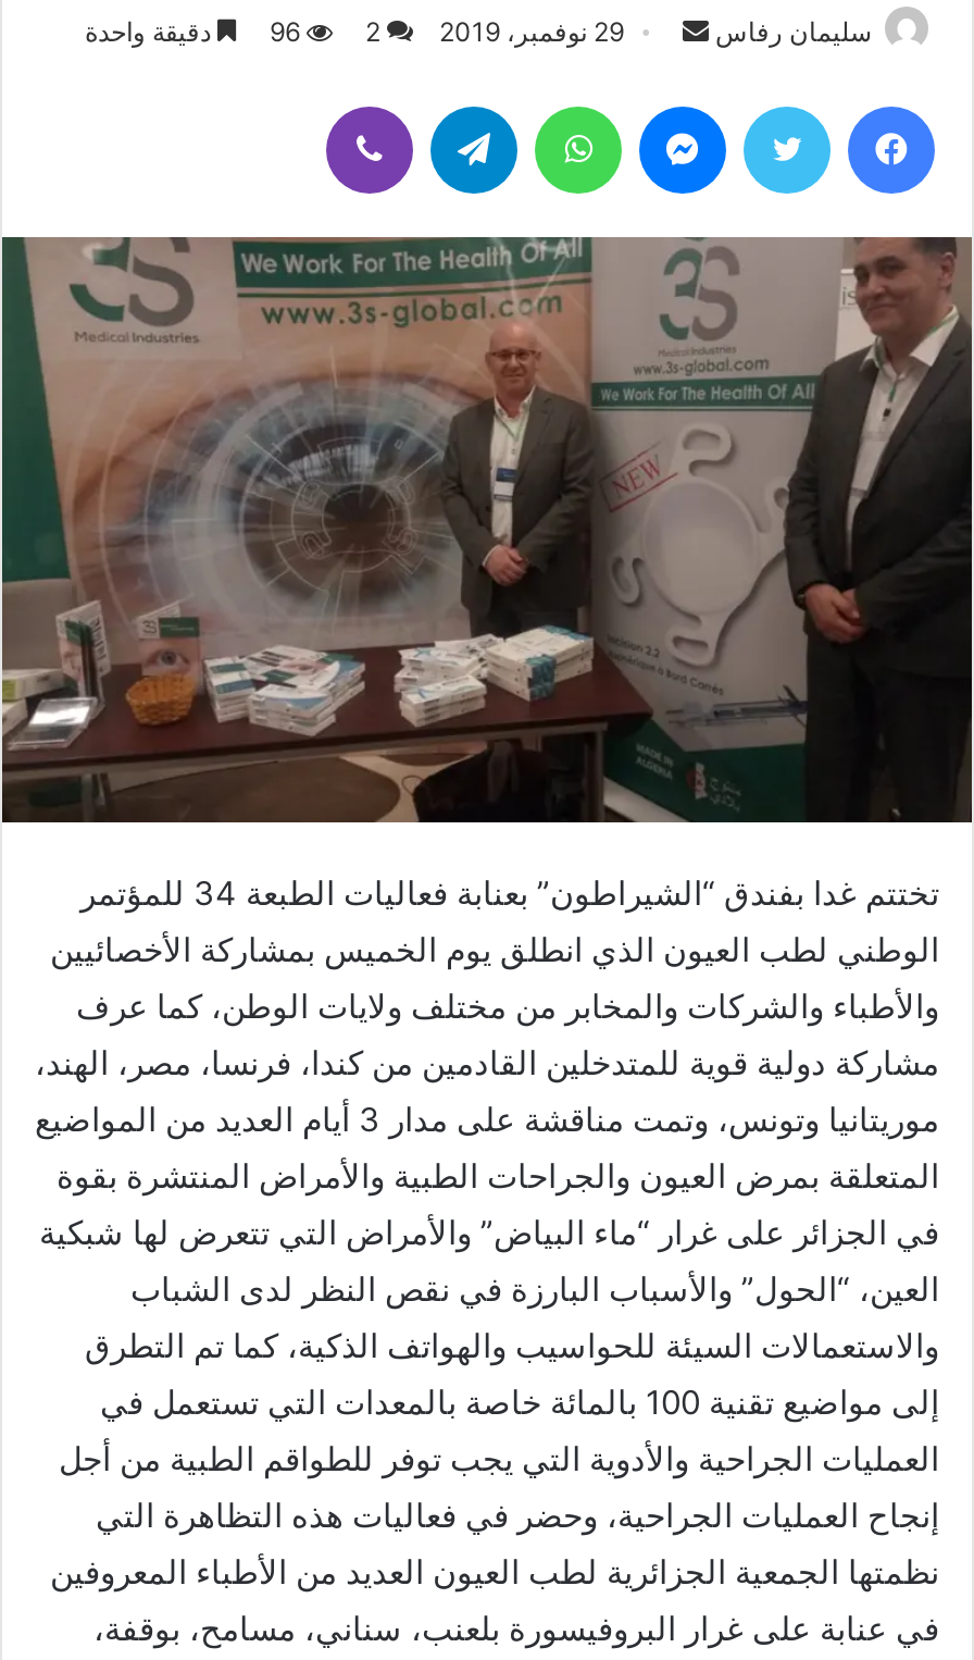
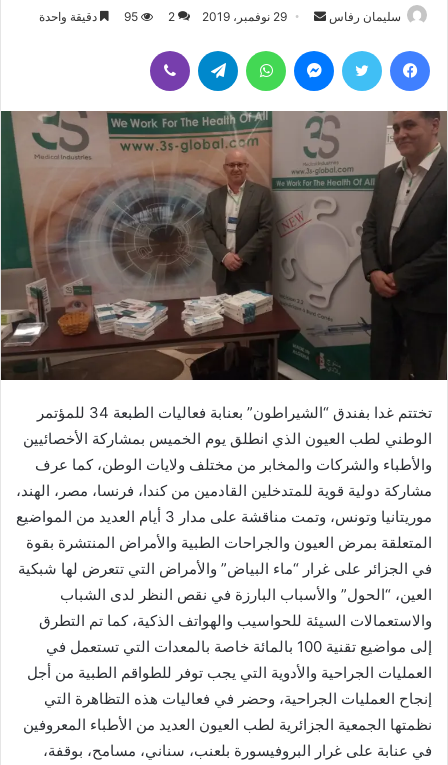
[85,15,380,48] 2 96 دقيقة واحدة -> [39,9,175,24] 2 95 دقيقة واحدة

